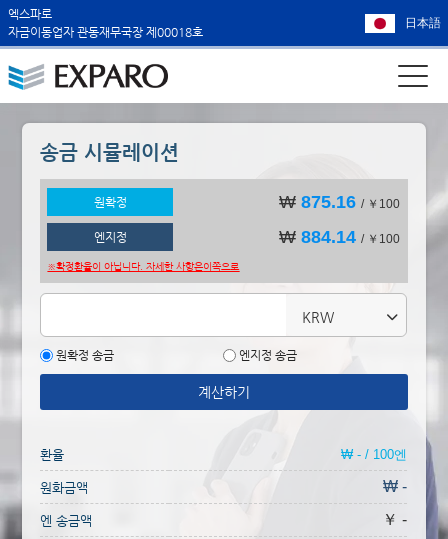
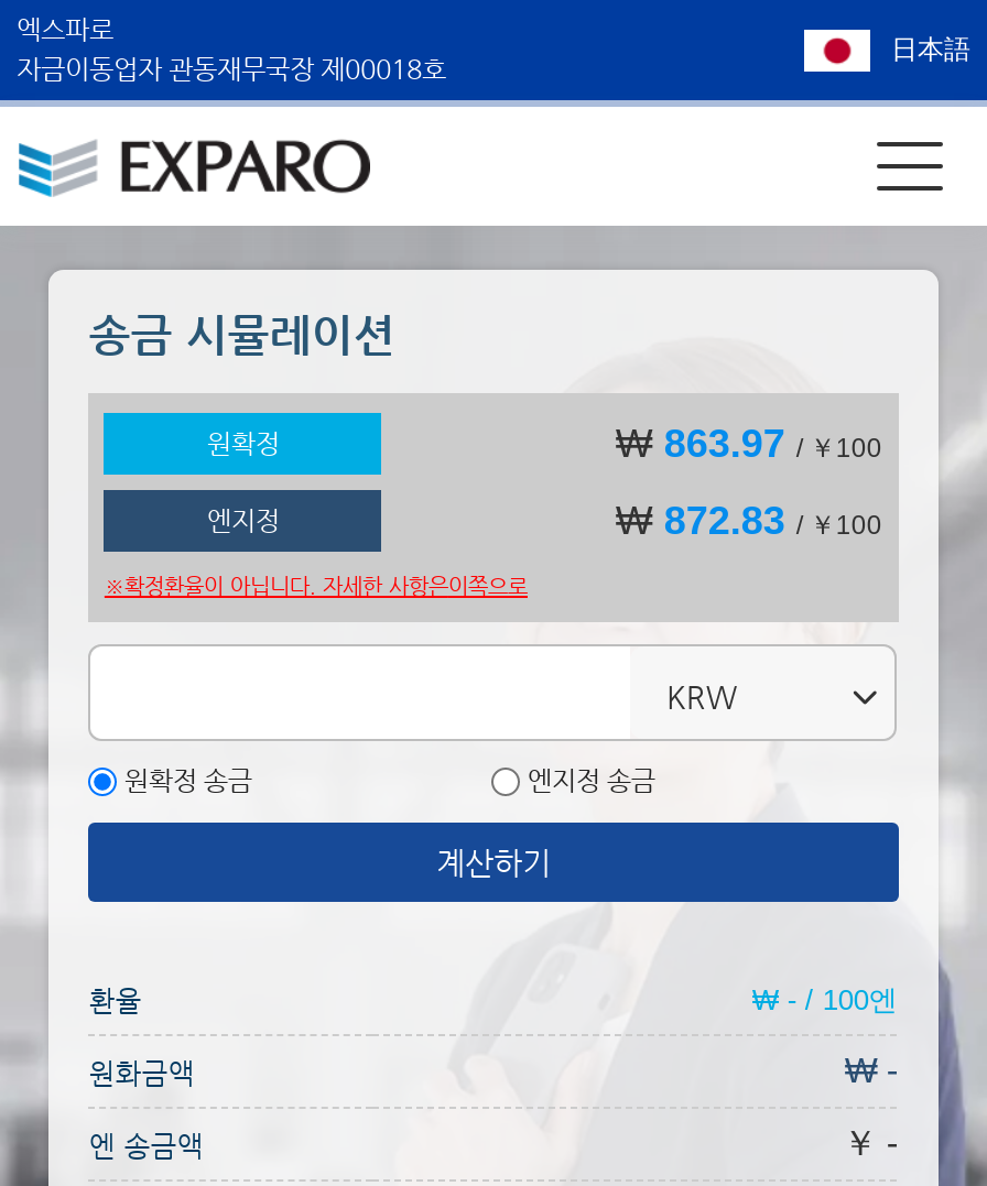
[279,192,400,212] ₩ 875.16 / ￥100 -> [616,422,882,466] ₩ 863.97 / ￥100
[279,226,400,246] ₩ 884.14 / ￥100 -> [616,498,882,542] ₩ 872.83 / ￥100

